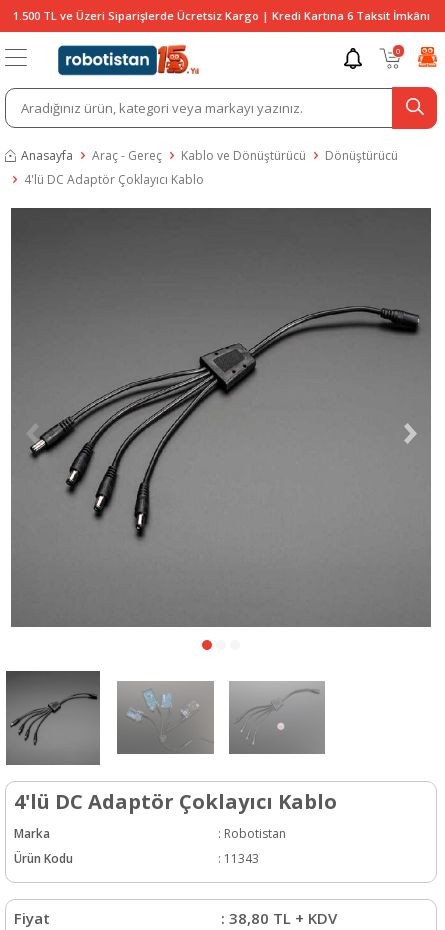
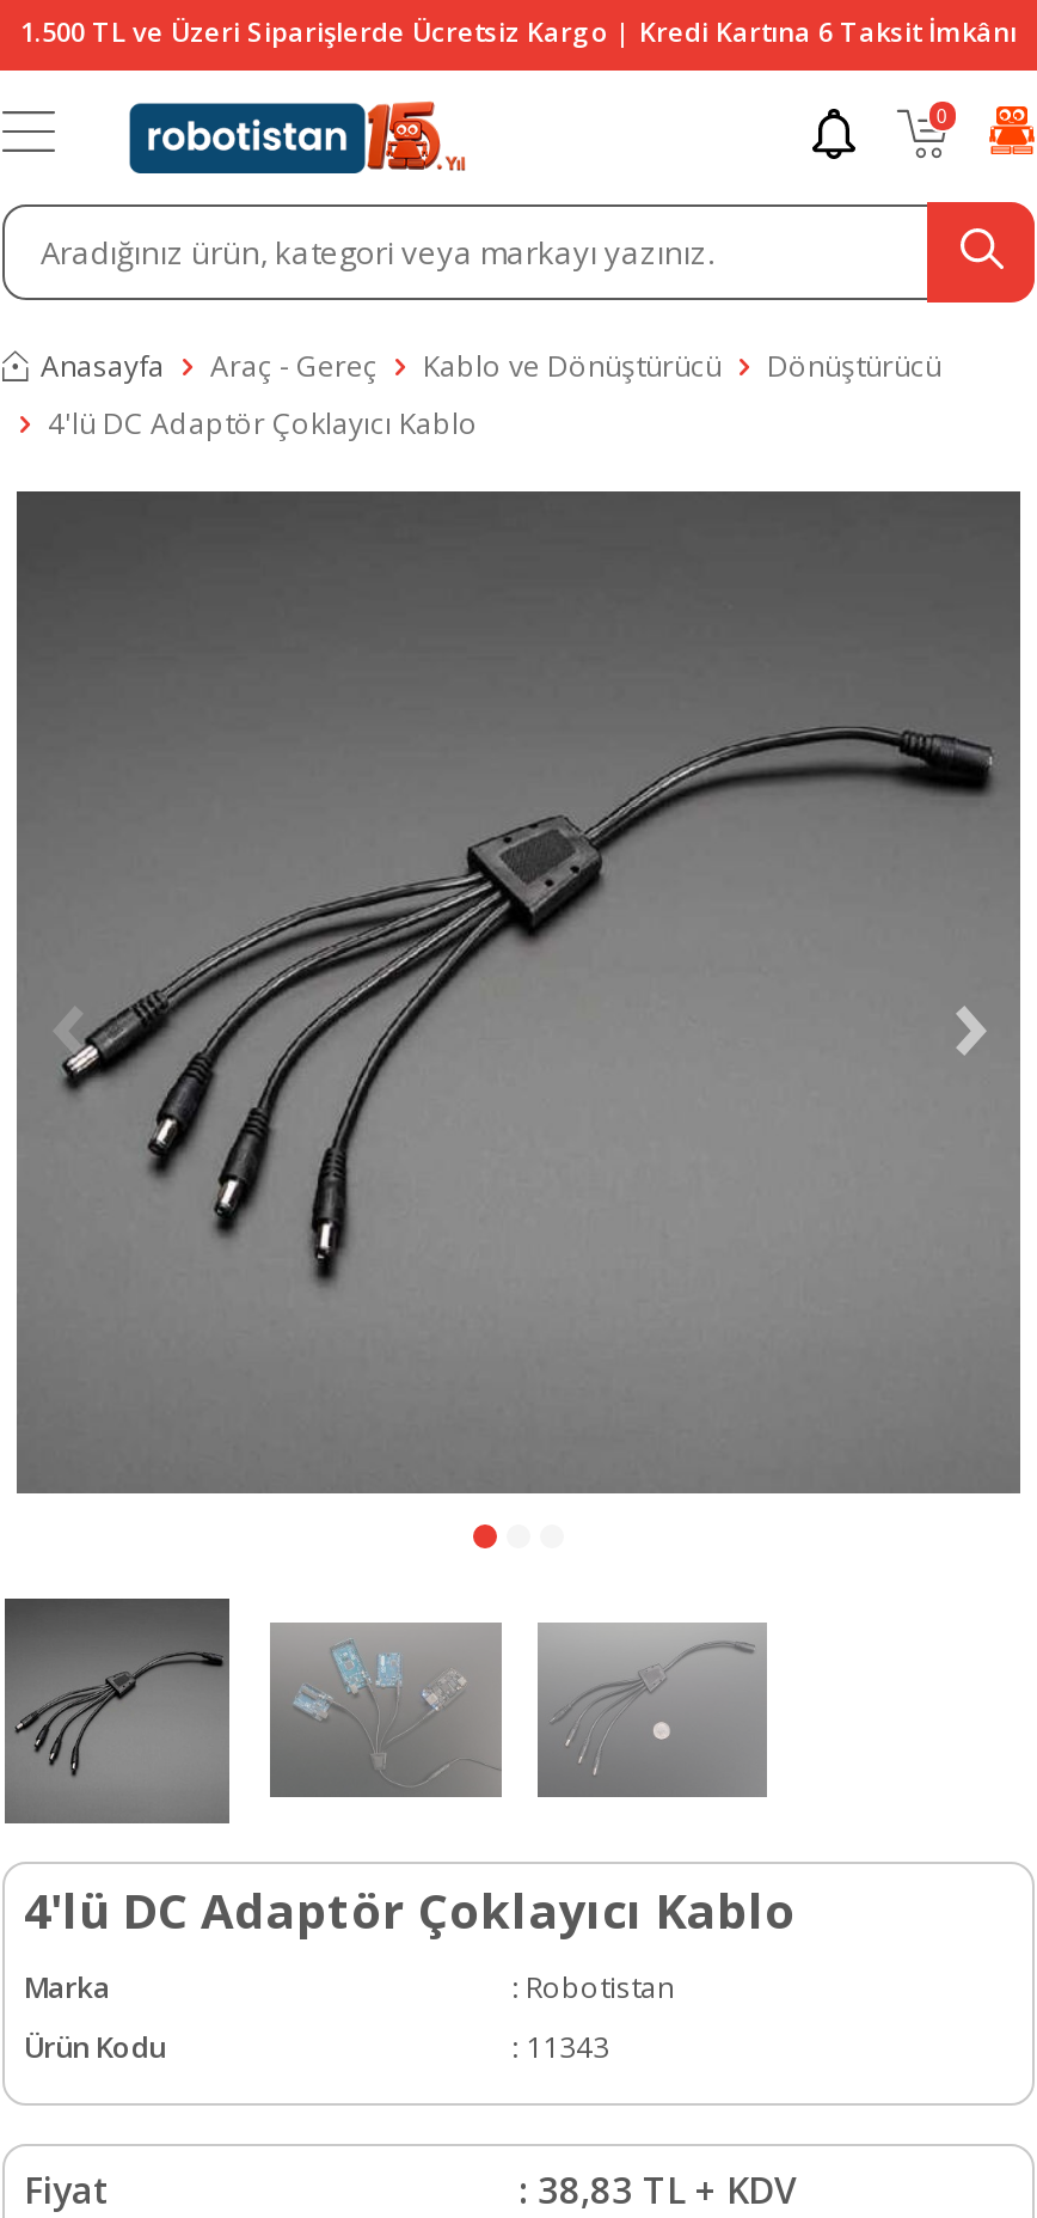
[221,907,337,927] : 38,80 TL + KDV -> [518,2164,796,2212] : 38,83 TL + KDV

